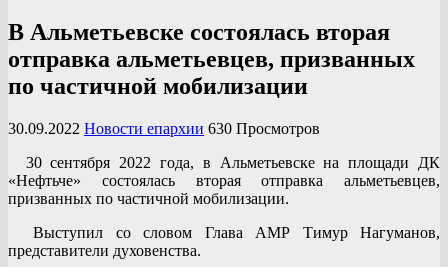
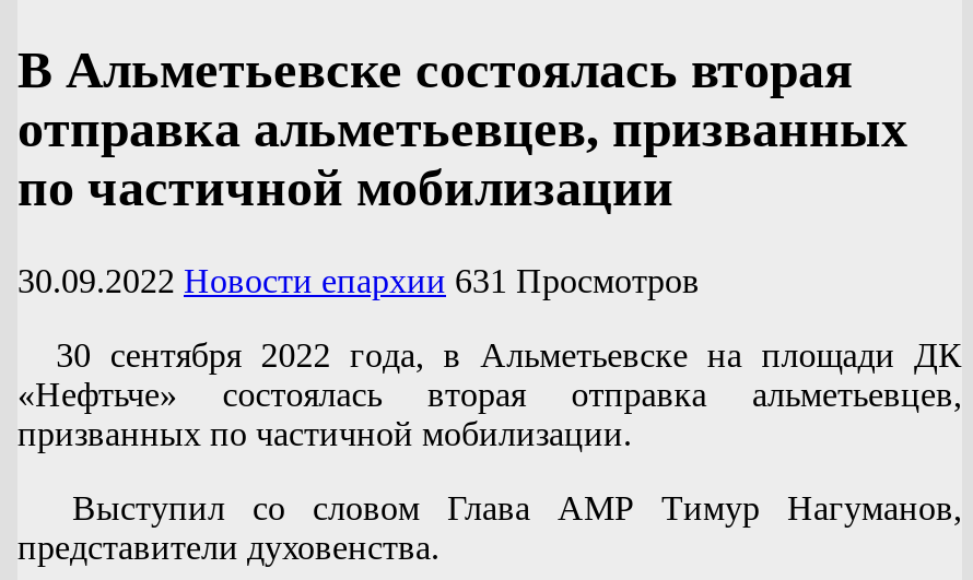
[8,120,320,137] 30.09.2022 Новости епархии 630 Просмотров -> [17,261,700,298] 30.09.2022 Новости епархии 631 Просмотров

